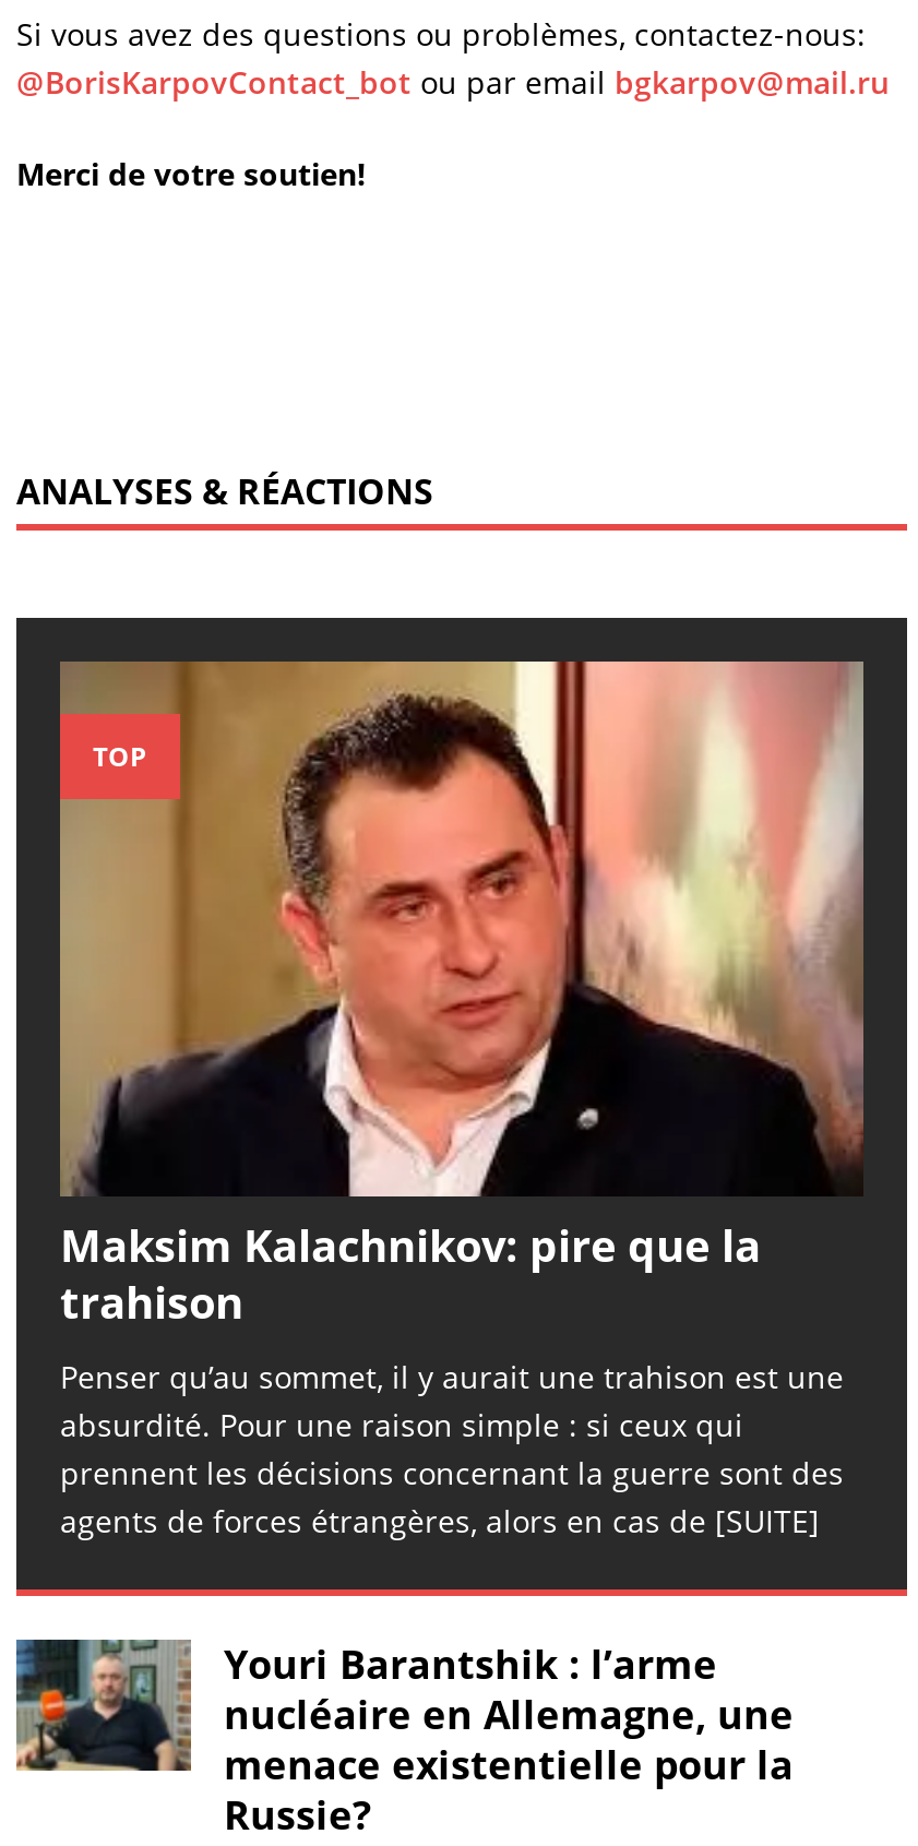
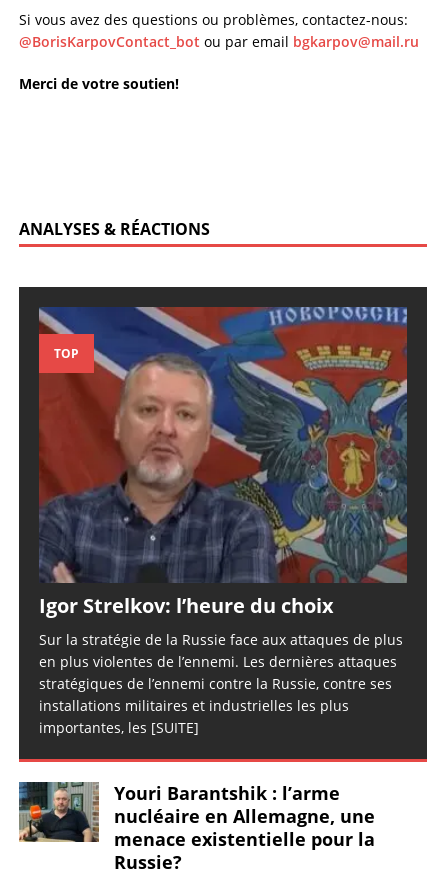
[58,659,866,1541] [image] | Maksim Kalachnikov: pire que la | trahison | Penser qu’au sommet, il y aurait une trahison est une | absurdité. Pour une raison simple : si ceux qui | prennent les décisions concernant la guerre sont des | agents de forces étrangères, alors en cas de [SUITE] -> [39,306,407,737] [image] | Igor Strelkov: l’heure du choix | Sur la stratégie de la Russie face aux attaques de plus | en plus violentes de l’ennemi. Les dernières attaques | stratégiques de l’ennemi contre la Russie, contre ses | installations militaires et industrielles les plus | importantes, les [SUITE]

